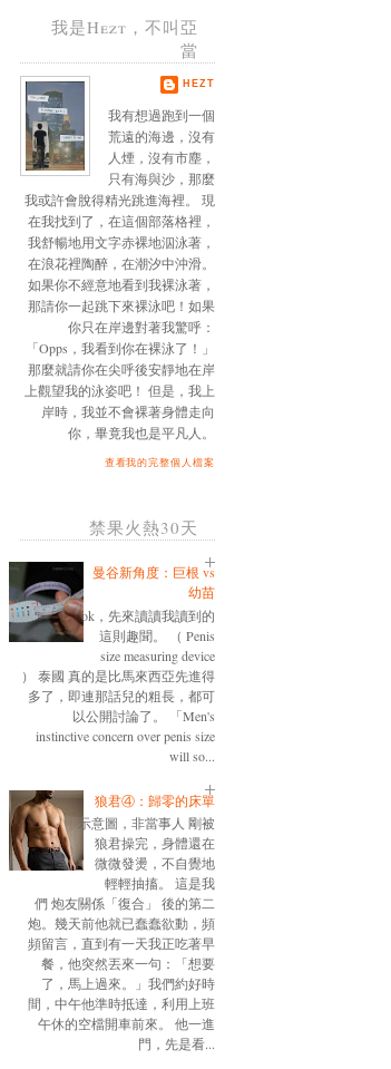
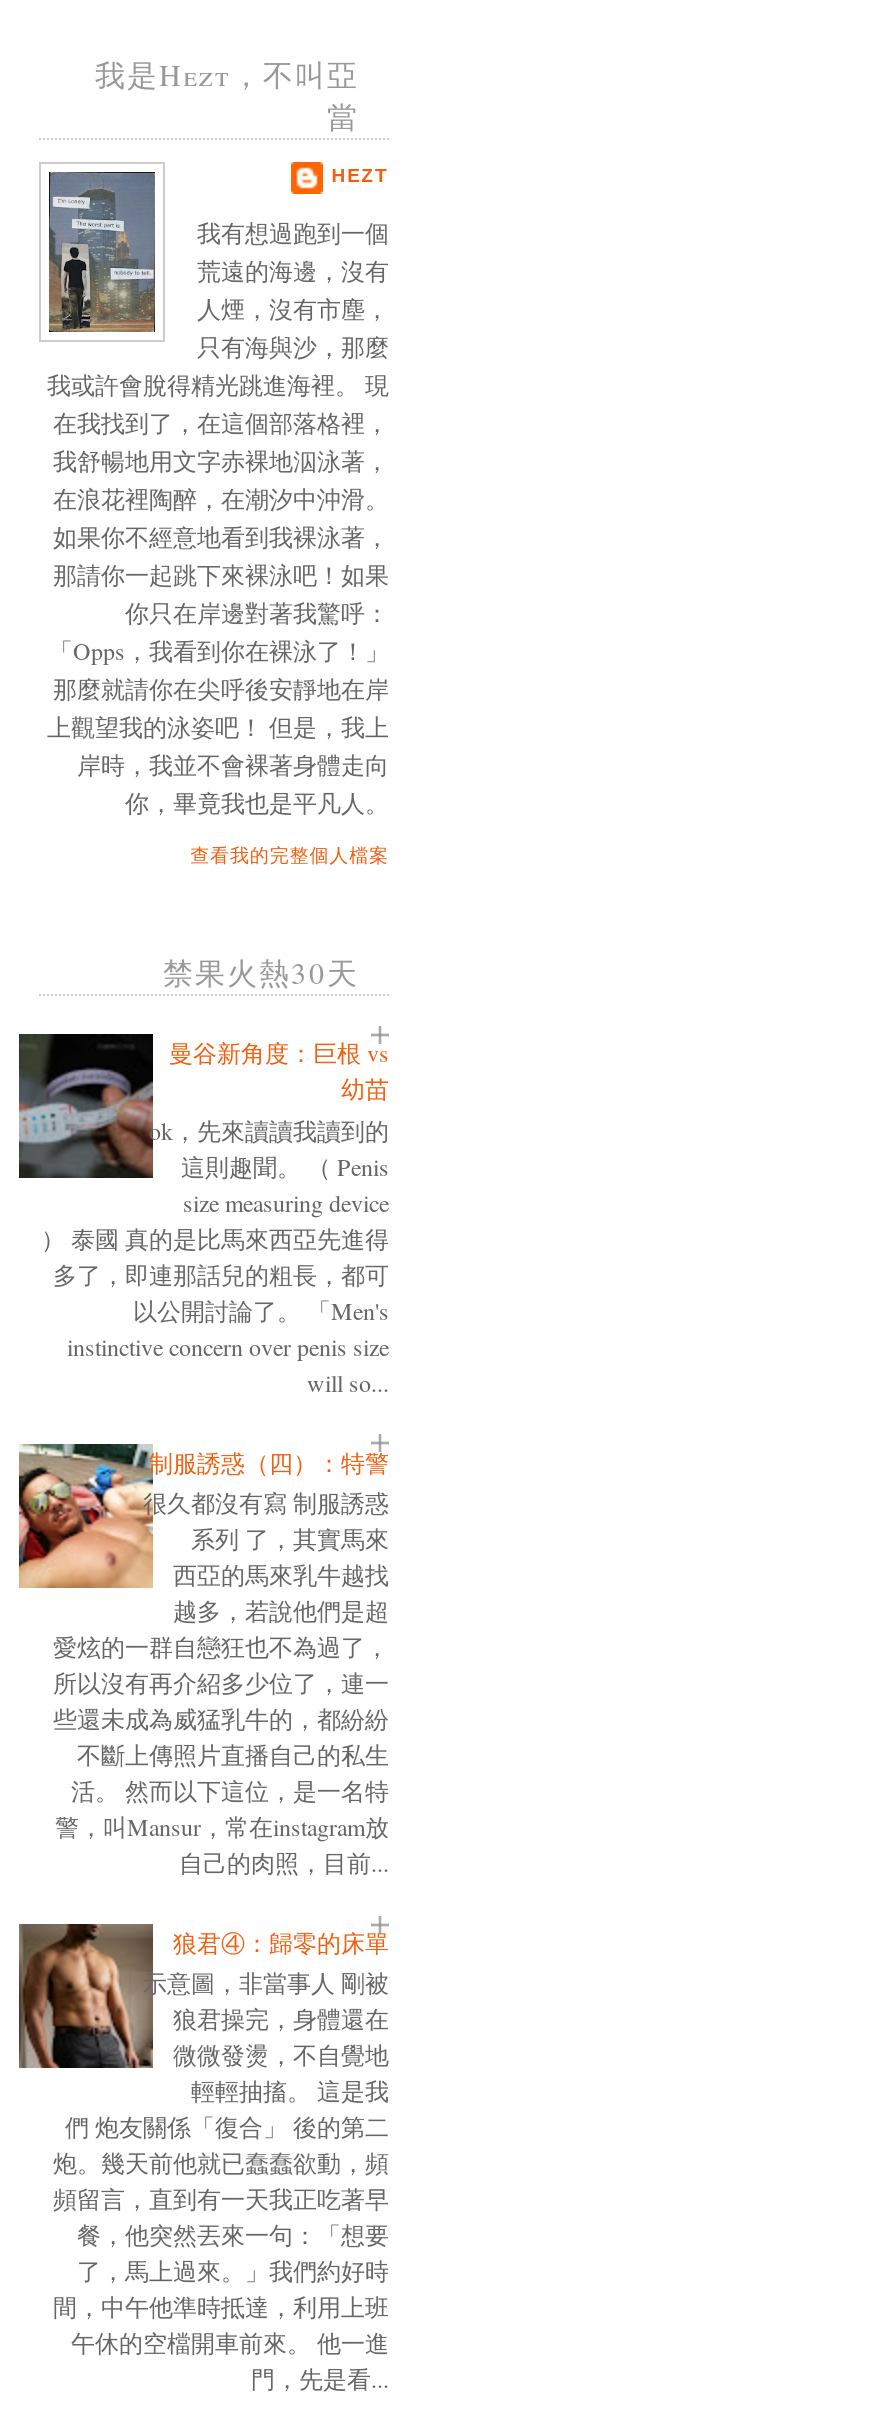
none -> [17,1442,389,1878] [image] | 制服誘惑（四）：特警 | 很久都沒有寫 制服誘惑 | 系列 了，其實馬來 | 西亞的馬來乳牛越找 | 越多，若說他們是超 | 愛炫的一群自戀狂也不為過了， | 所以沒有再介紹多少位了，連一 | 些還未成為威猛乳牛的，都紛紛 | 不斷上傳照片直播自己的私生 | 活。 然而以下這位，是一名特 | 警，叫Mansur，常在instagram放 | 自己的肉照，目前...

